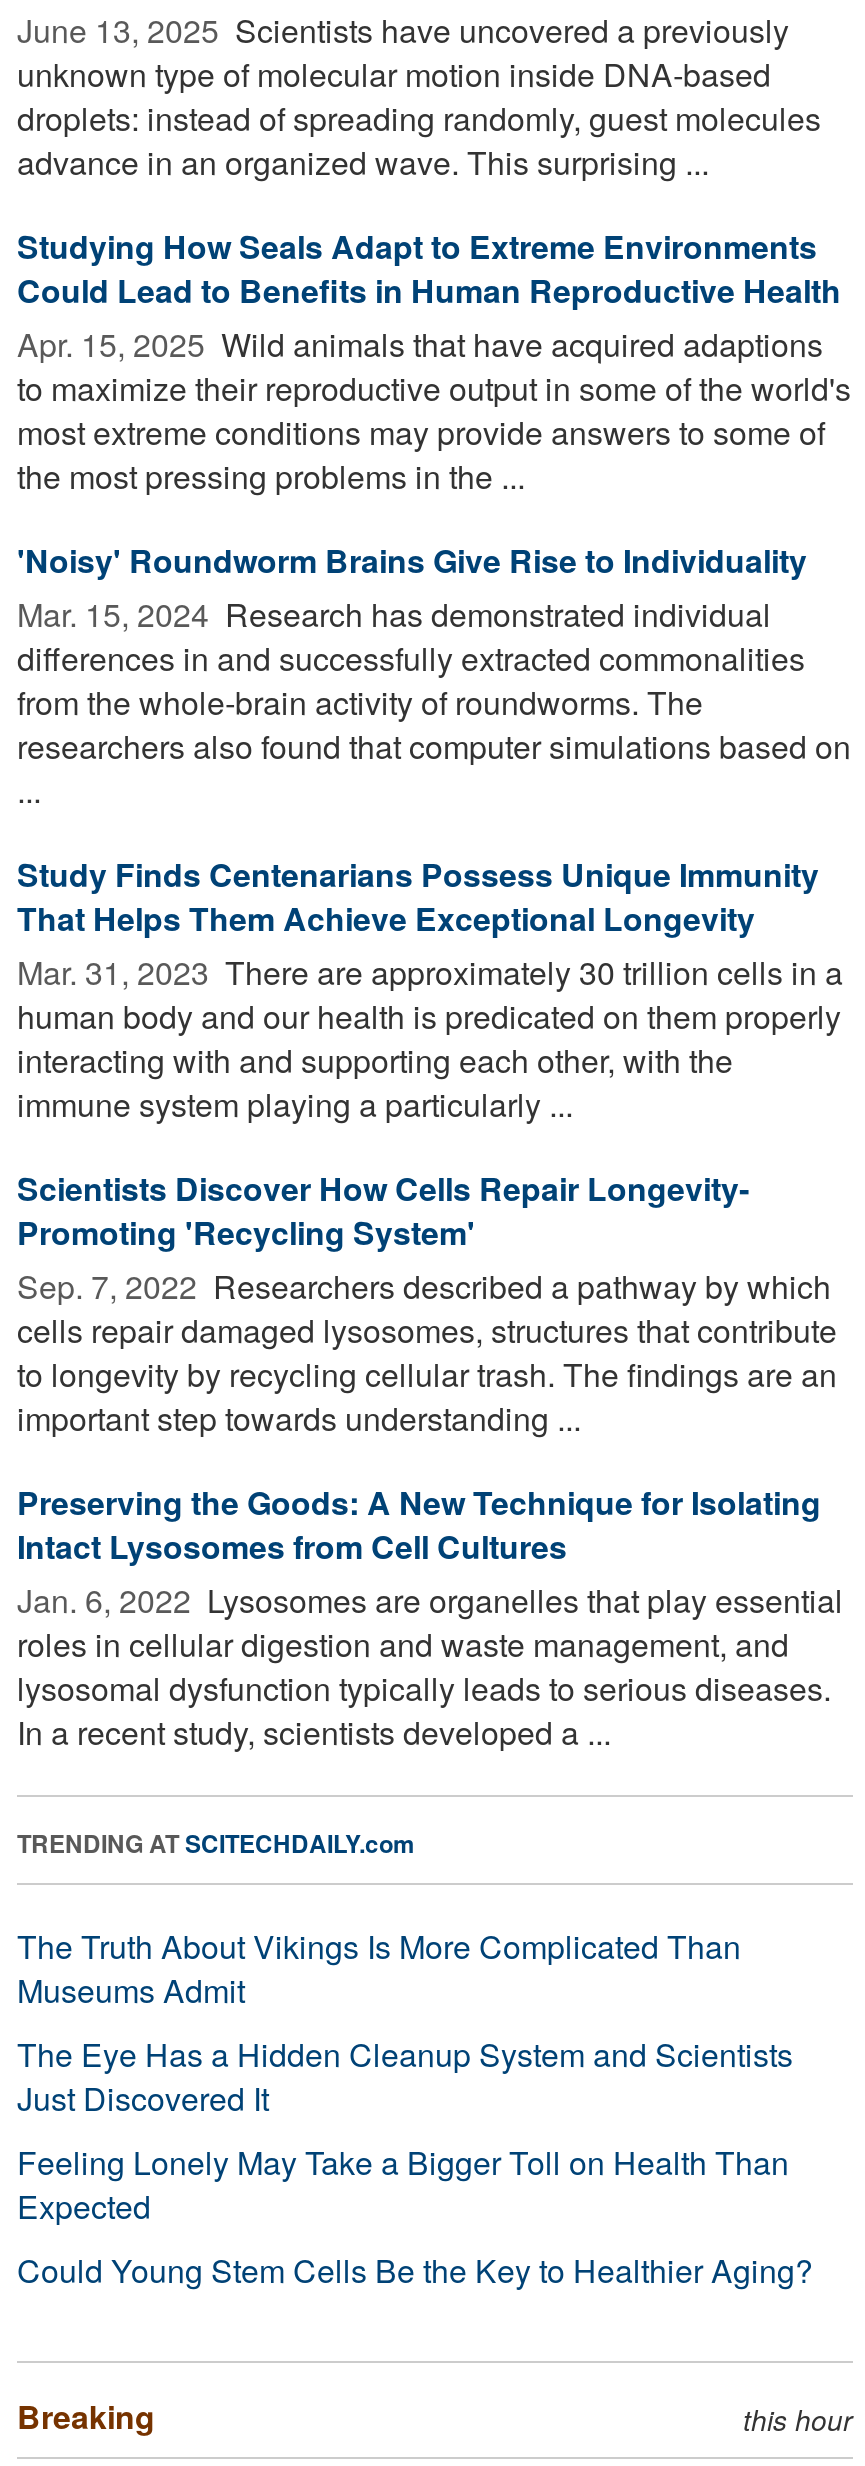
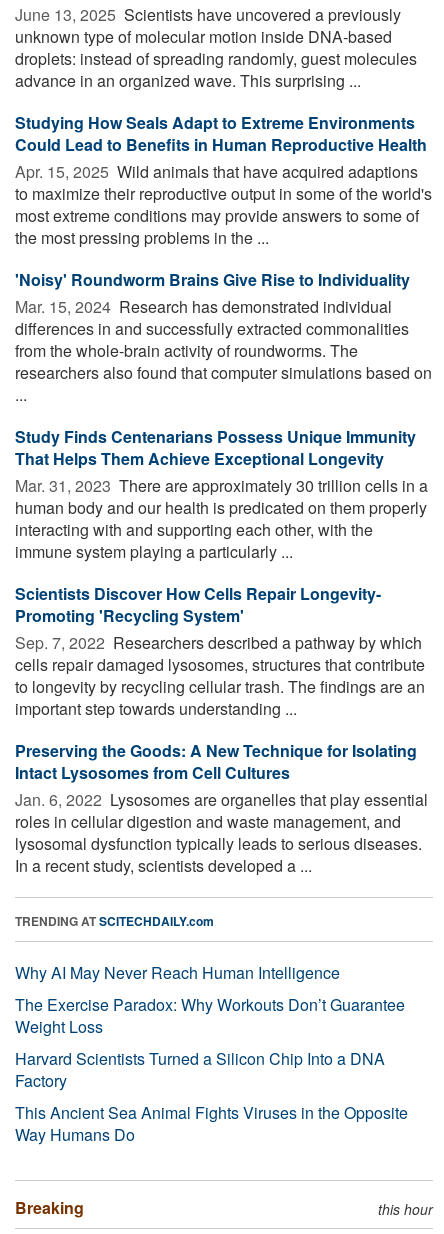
[17,1922,813,2292] The Truth About Vikings Is More Complicated Than | Museums Admit | The Eye Has a Hidden Cleanup System and Scientists | Just Discovered It | Feeling Lonely May Take a Bigger Toll on Health Than | Expected | Could Young Stem Cells Be the Key to Healthier Aging? -> [15,961,408,1146] Why AI May Never Reach Human Intelligence | The Exercise Paradox: Why Workouts Don’t Guarantee | Weight Loss | Harvard Scientists Turned a Silicon Chip Into a DNA | Factory | This Ancient Sea Animal Fights Viruses in the Opposite | Way Humans Do

